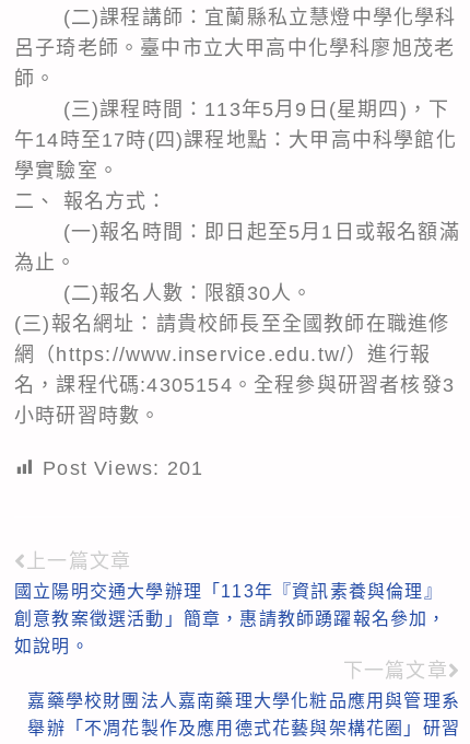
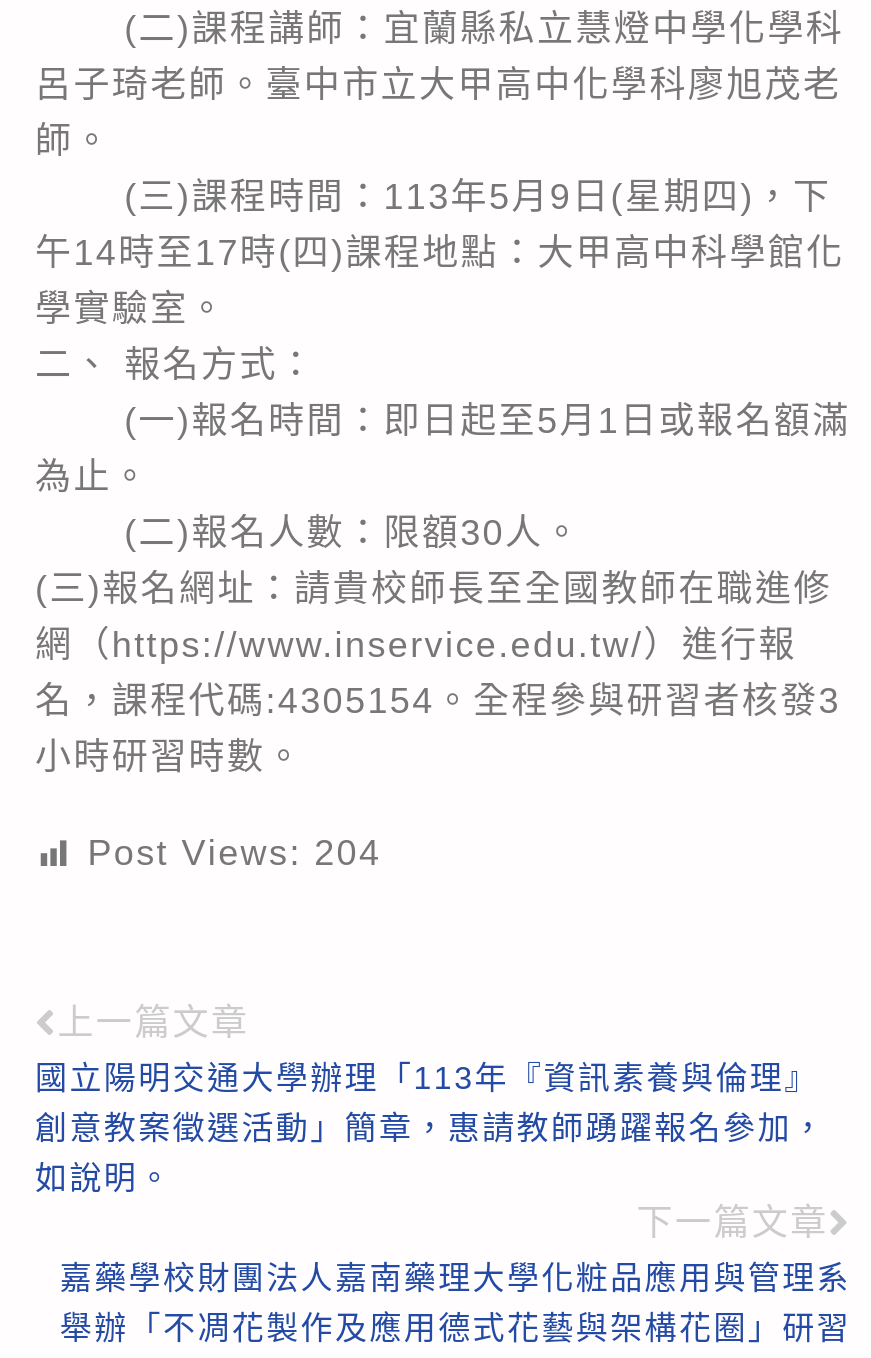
[43,457,204,479] Post Views: 201 -> [87,833,381,873] Post Views: 204

